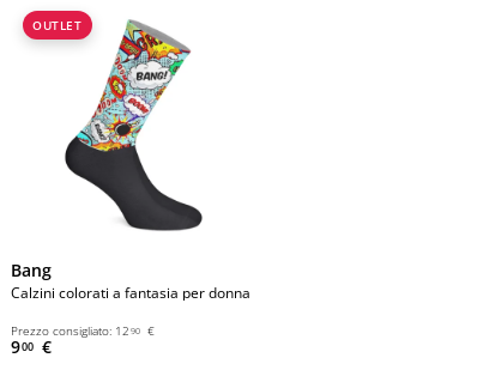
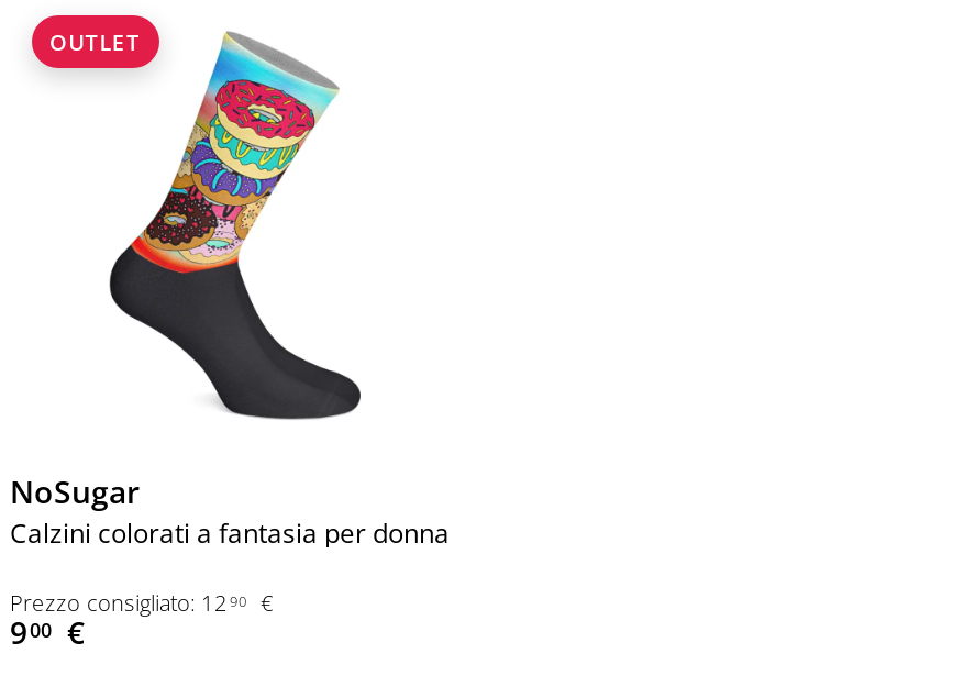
[72,20,191,152] [image] -> [54,34,335,274] [image]
[11,259,52,282] Bang -> [10,470,140,512] NoSugar

